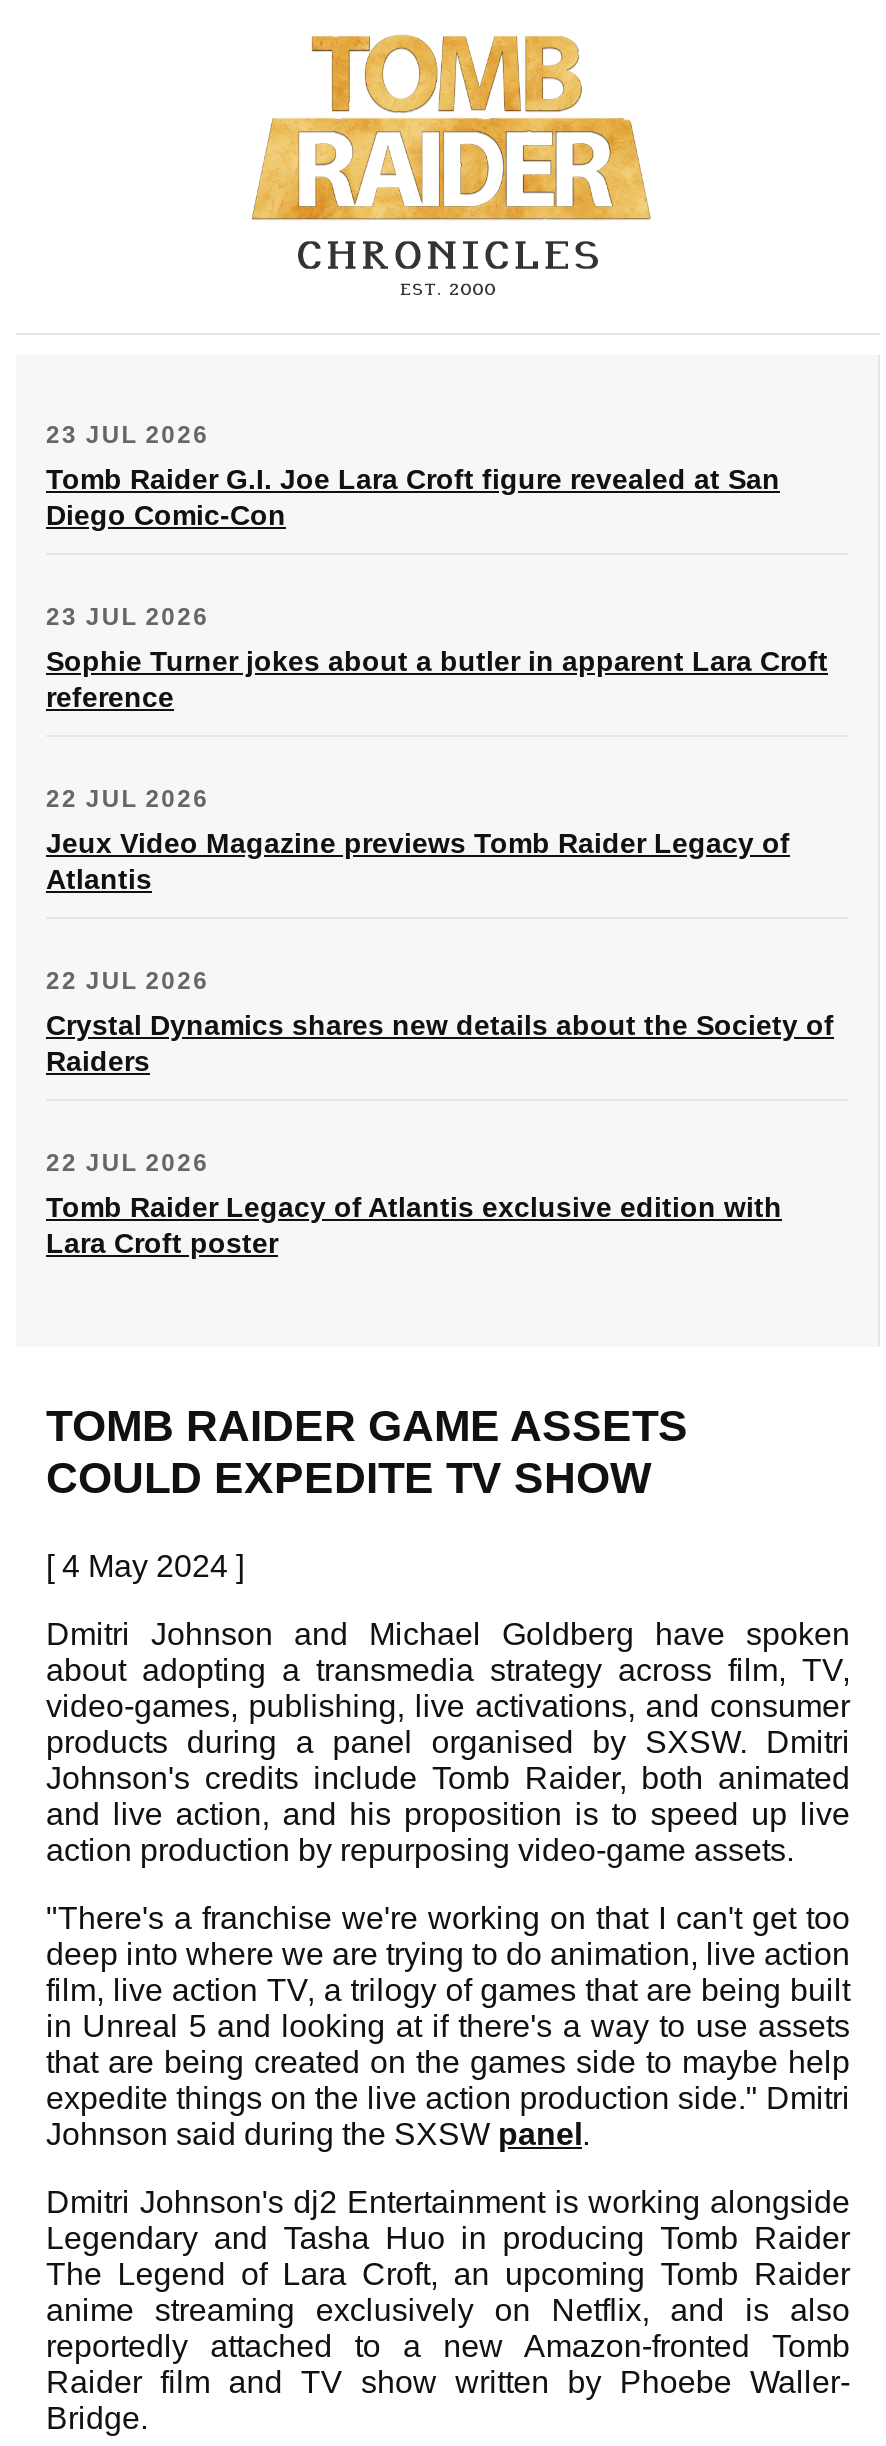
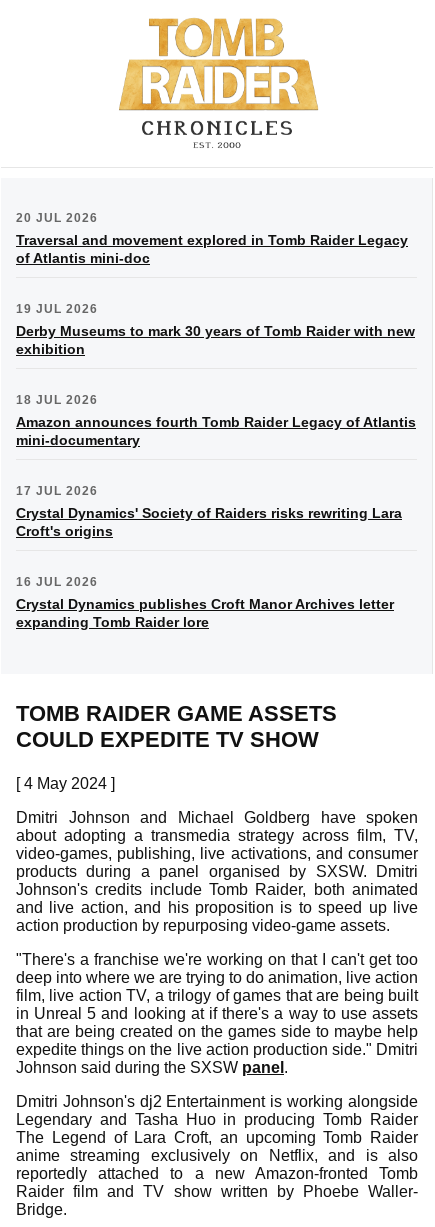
[46,421,780,531] 23 JUL 2026 | Tomb Raider G.I. Joe Lara Croft figure revealed at San | Diego Comic-Con -> [16,211,408,266] 20 JUL 2026 | Traversal and movement explored in Tomb Raider Legacy | of Atlantis mini-doc
[46,603,828,713] 23 JUL 2026 | Sophie Turner jokes about a butler in apparent Lara Croft | reference -> [16,302,415,357] 19 JUL 2026 | Derby Museums to mark 30 years of Tomb Raider with new | exhibition
[46,785,790,895] 22 JUL 2026 | Jeux Video Magazine previews Tomb Raider Legacy of | Atlantis -> [16,393,416,448] 18 JUL 2026 | Amazon announces fourth Tomb Raider Legacy of Atlantis | mini-documentary
[46,967,834,1077] 22 JUL 2026 | Crystal Dynamics shares new details about the Society of | Raiders -> [16,484,402,539] 17 JUL 2026 | Crystal Dynamics' Society of Raiders risks rewriting Lara | Croft's origins
[46,1149,782,1259] 22 JUL 2026 | Tomb Raider Legacy of Atlantis exclusive edition with | Lara Croft poster -> [16,575,394,630] 16 JUL 2026 | Crystal Dynamics publishes Croft Manor Archives letter | expanding Tomb Raider lore

